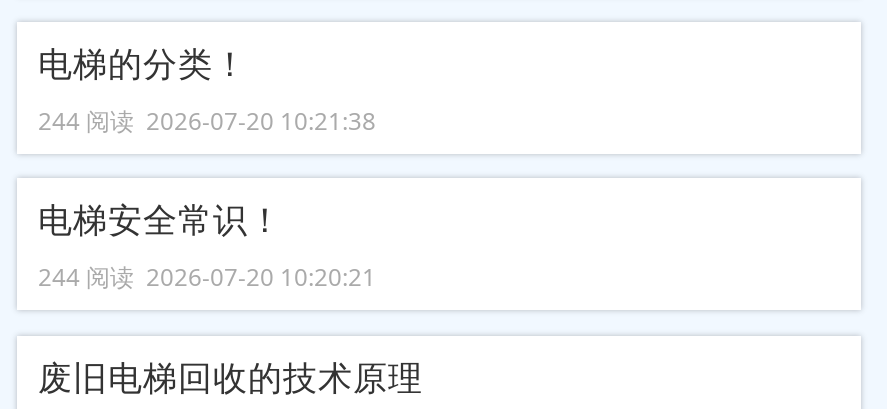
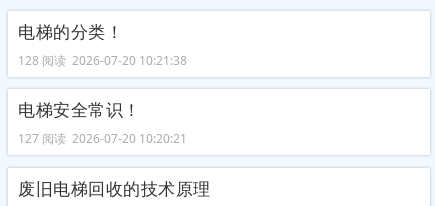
[38,103,376,137] 244 阅读 2026-07-20 10:21:38 -> [18,52,187,69] 128 阅读 2026-07-20 10:21:38
[38,261,376,295] 244 阅读 2026-07-20 10:20:21 -> [18,130,187,147] 127 阅读 2026-07-20 10:20:21

